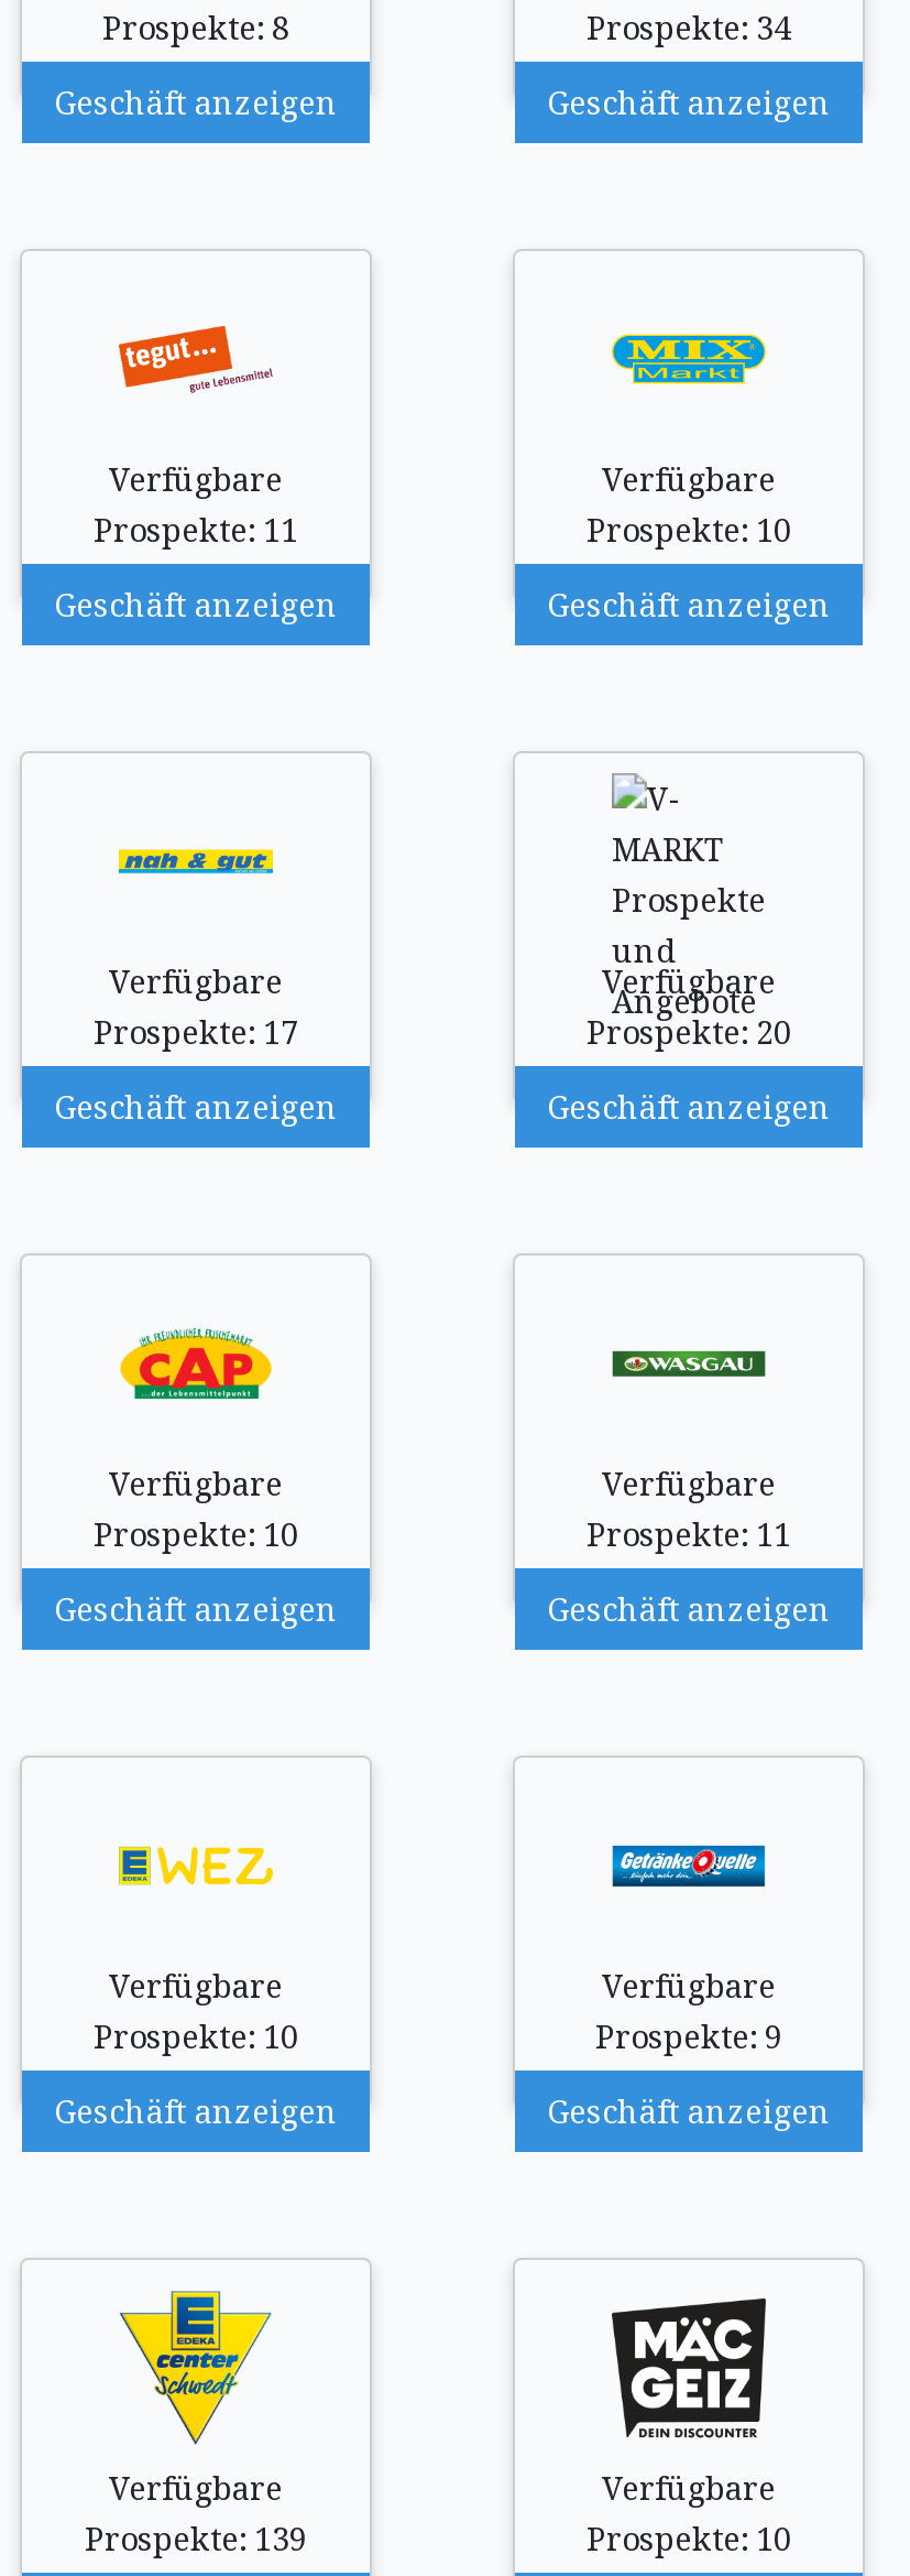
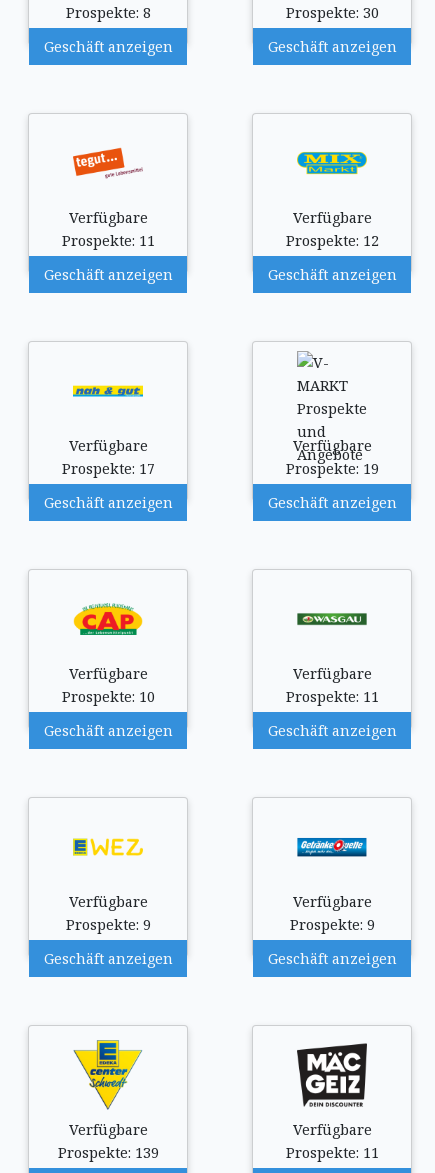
[586,7,791,48] Prospekte: 34 -> [285,3,378,22] Prospekte: 30
[586,509,791,551] Prospekte: 10 -> [285,231,378,250] Prospekte: 12
[586,1011,791,1053] Prospekte: 20 -> [285,459,378,478] Prospekte: 19
[94,2015,298,2057] Prospekte: 10 -> [65,915,150,934] Prospekte: 9
[586,2518,791,2559] Prospekte: 10 -> [285,1143,378,1162] Prospekte: 11

